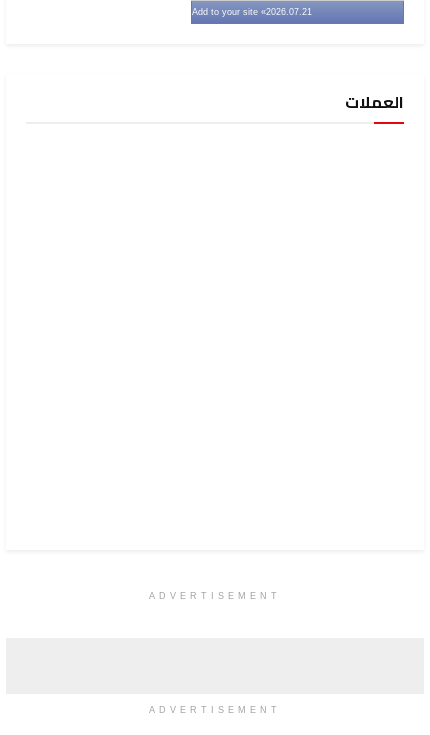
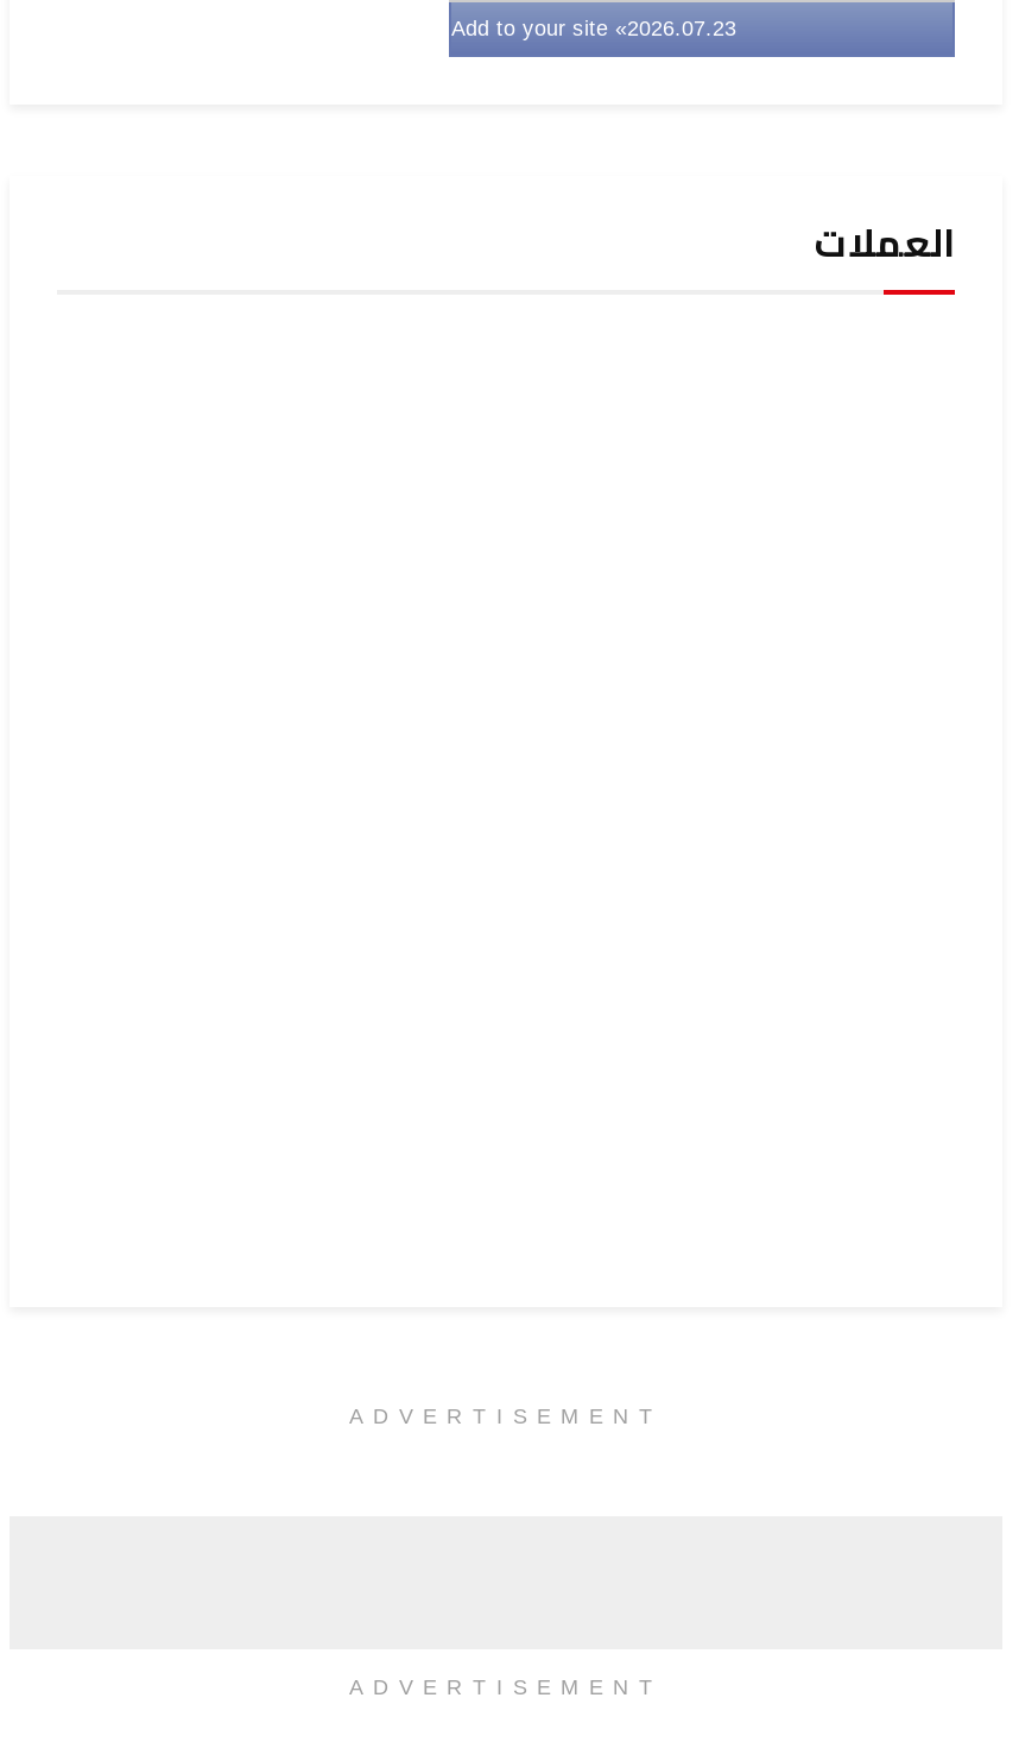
[266,7,312,17] 2026.07.21 -> [627,16,736,40] 2026.07.23

